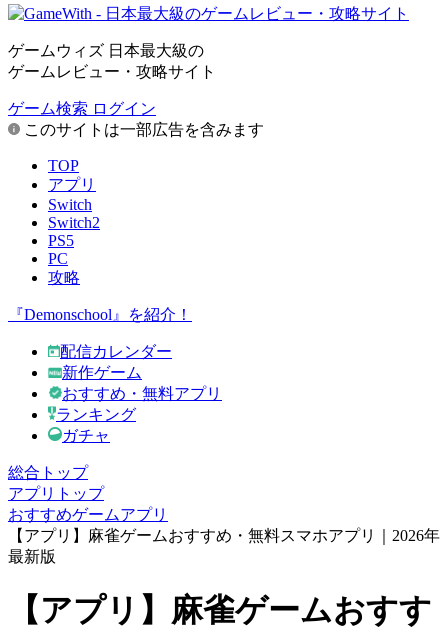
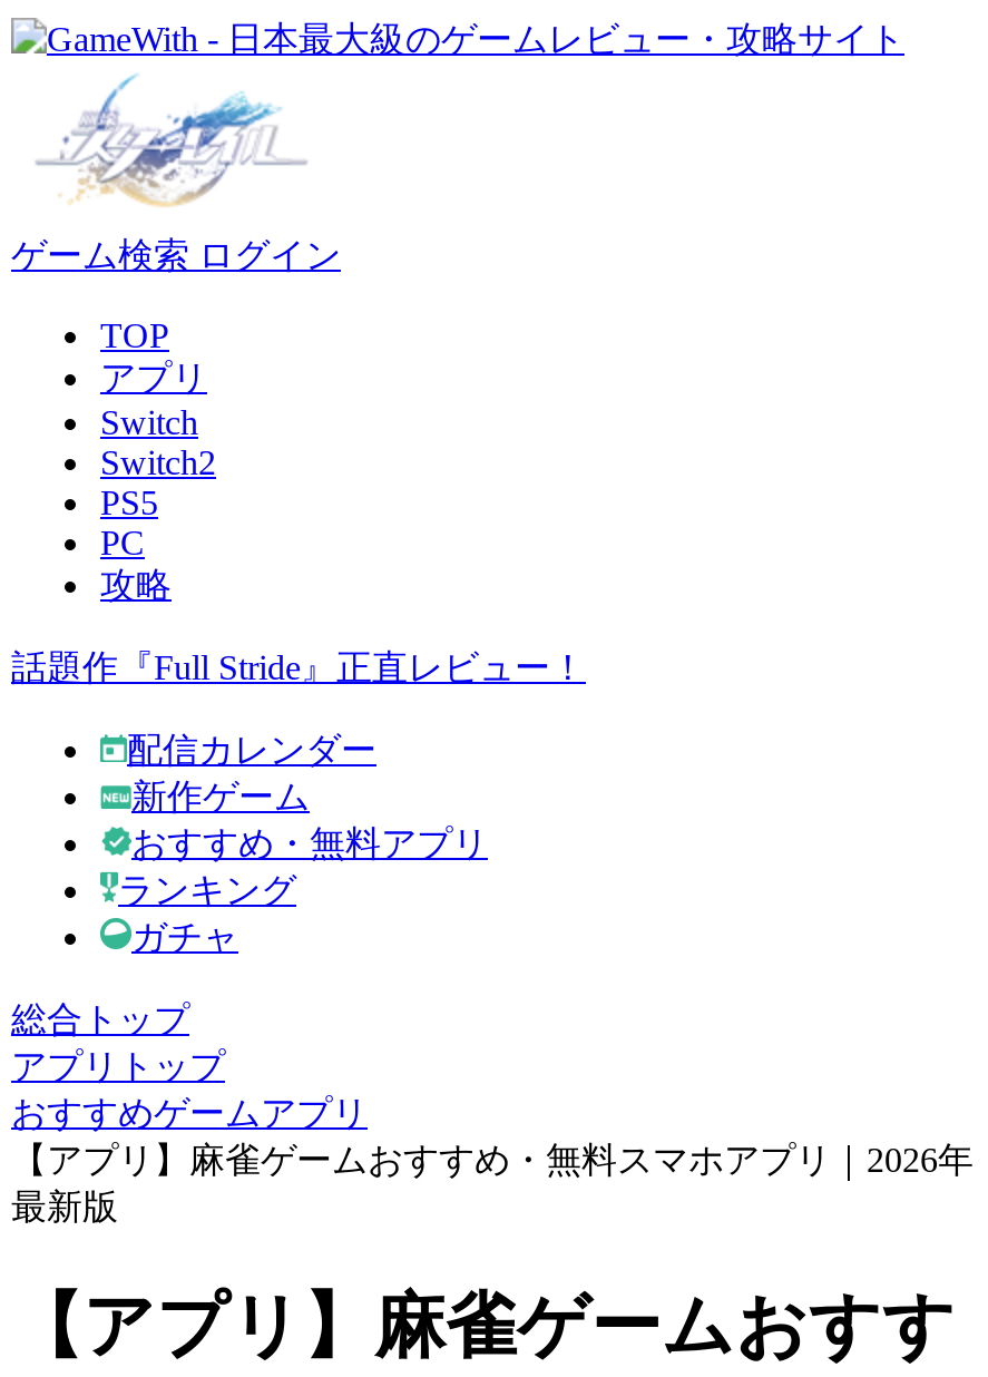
[8,42,216,80] ゲームウィズ 日本最大級の | ゲームレビュー・攻略サイト -> none
[20,121,264,138] このサイトは一部広告を含みます -> none
[8,306,192,323] 『Demonschool』を紹介！ -> [11,648,586,686] 話題作『Full Stride』正直レビュー！

